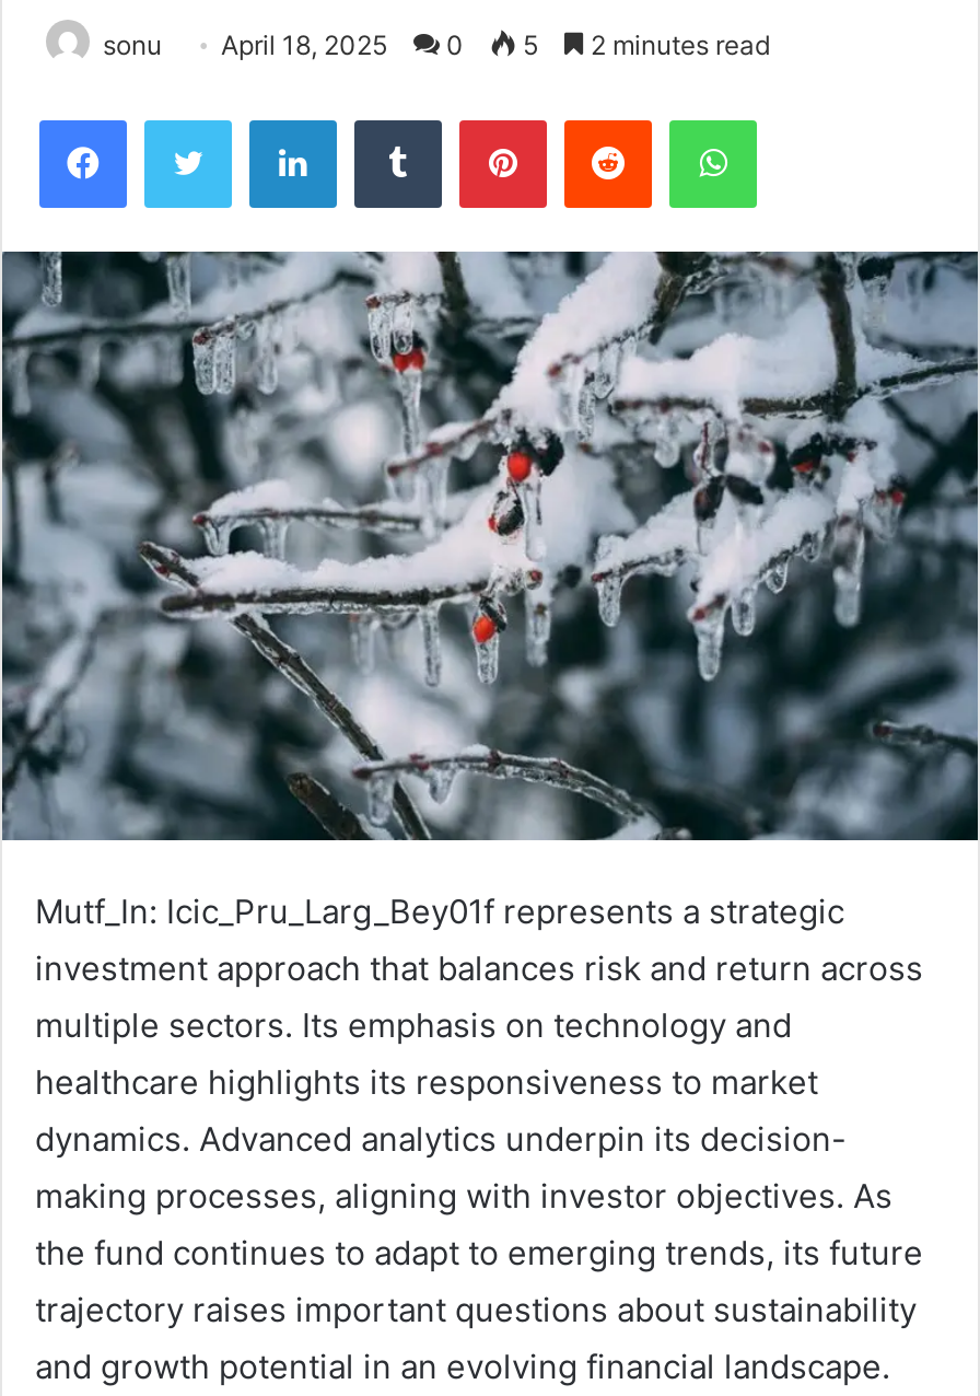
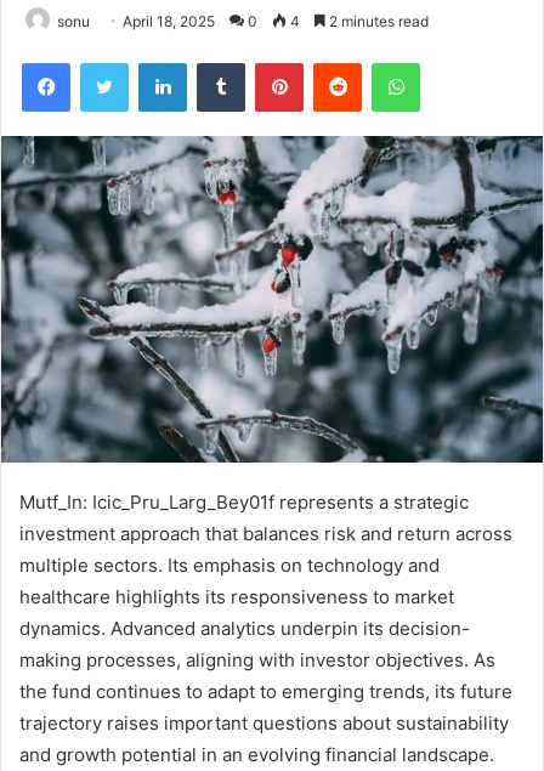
[103,28,770,61] sonu April 18, 2025 0 5 2 minutes read -> [57,12,429,30] sonu April 18, 2025 0 4 2 minutes read

